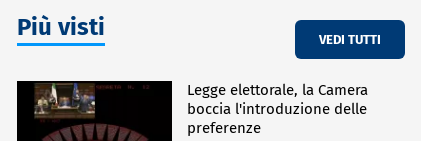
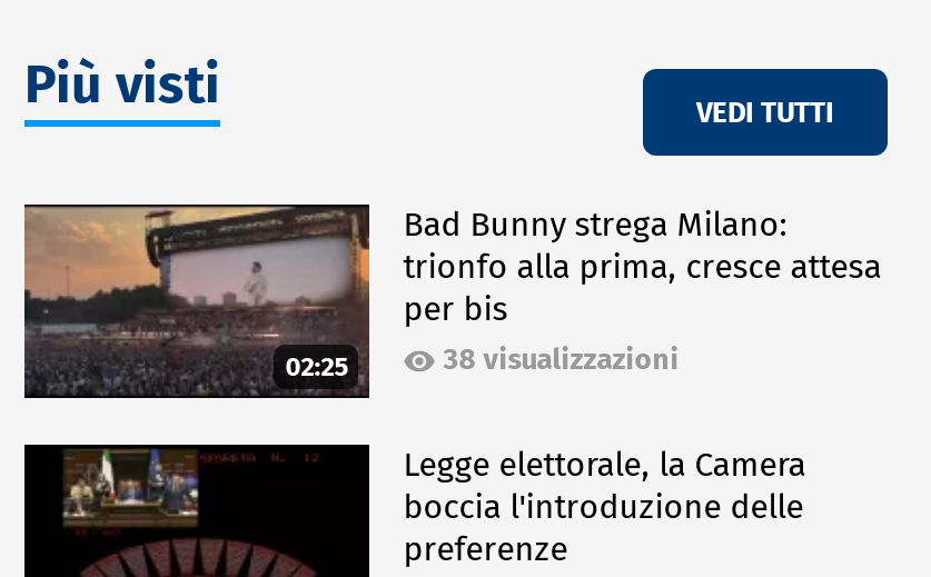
none -> [22,205,372,402] [image] | 02:25
none -> [403,206,881,377] Bad Bunny strega Milano: | trionfo alla prima, cresce attesa | per bis | 38 visualizzazioni

